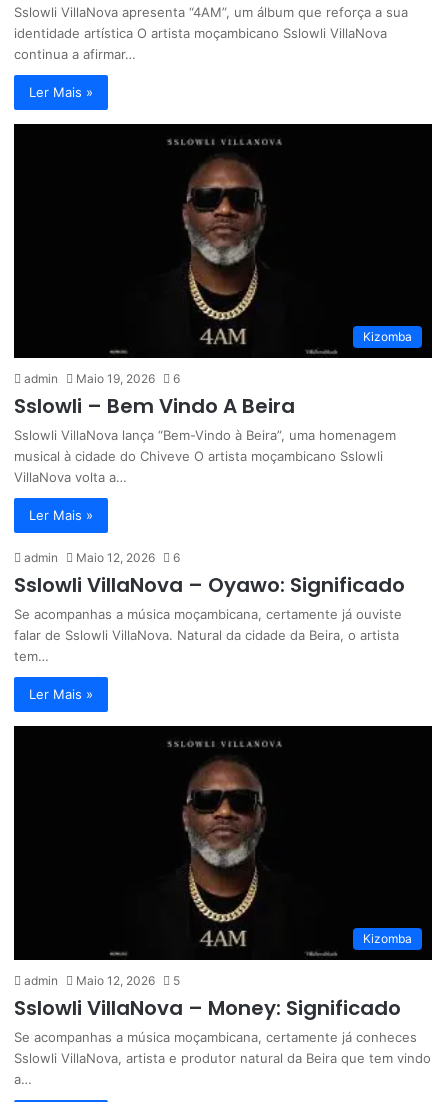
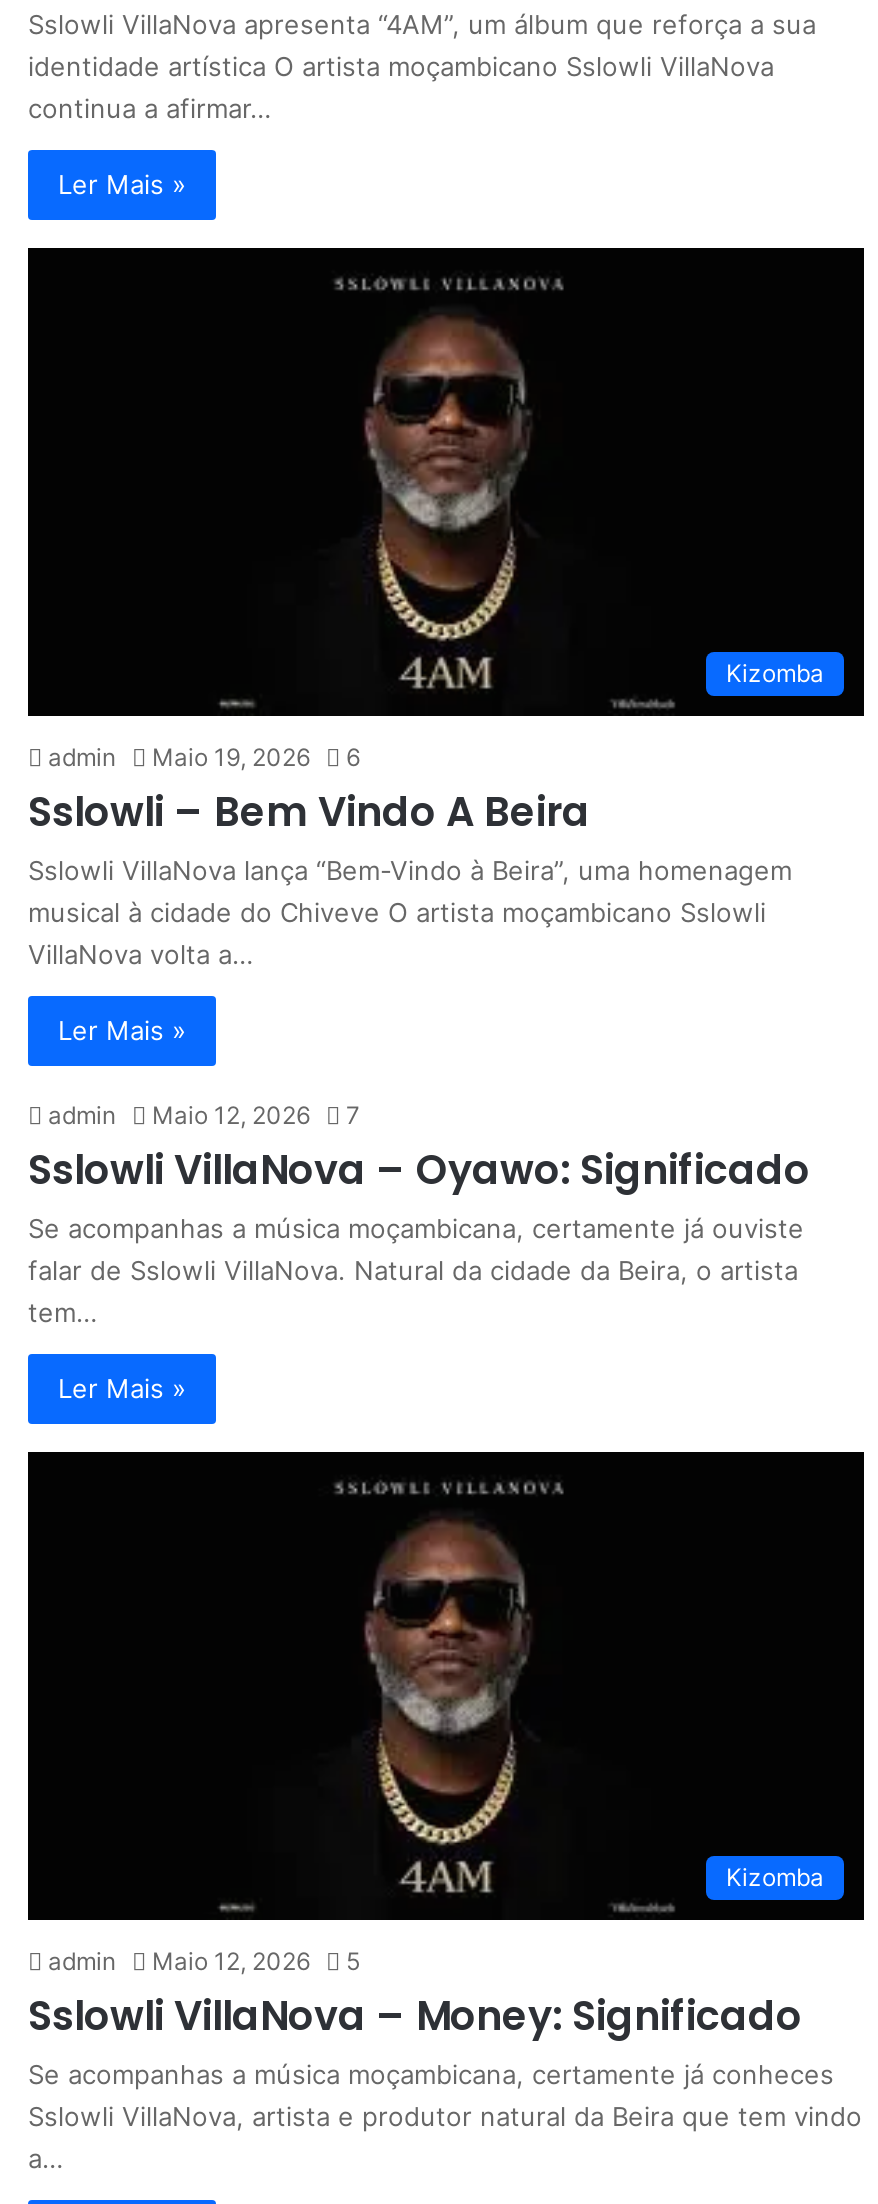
[24,550,180,565] admin Maio 12, 2026 6 -> [48,1099,360,1129] admin Maio 12, 2026 7

